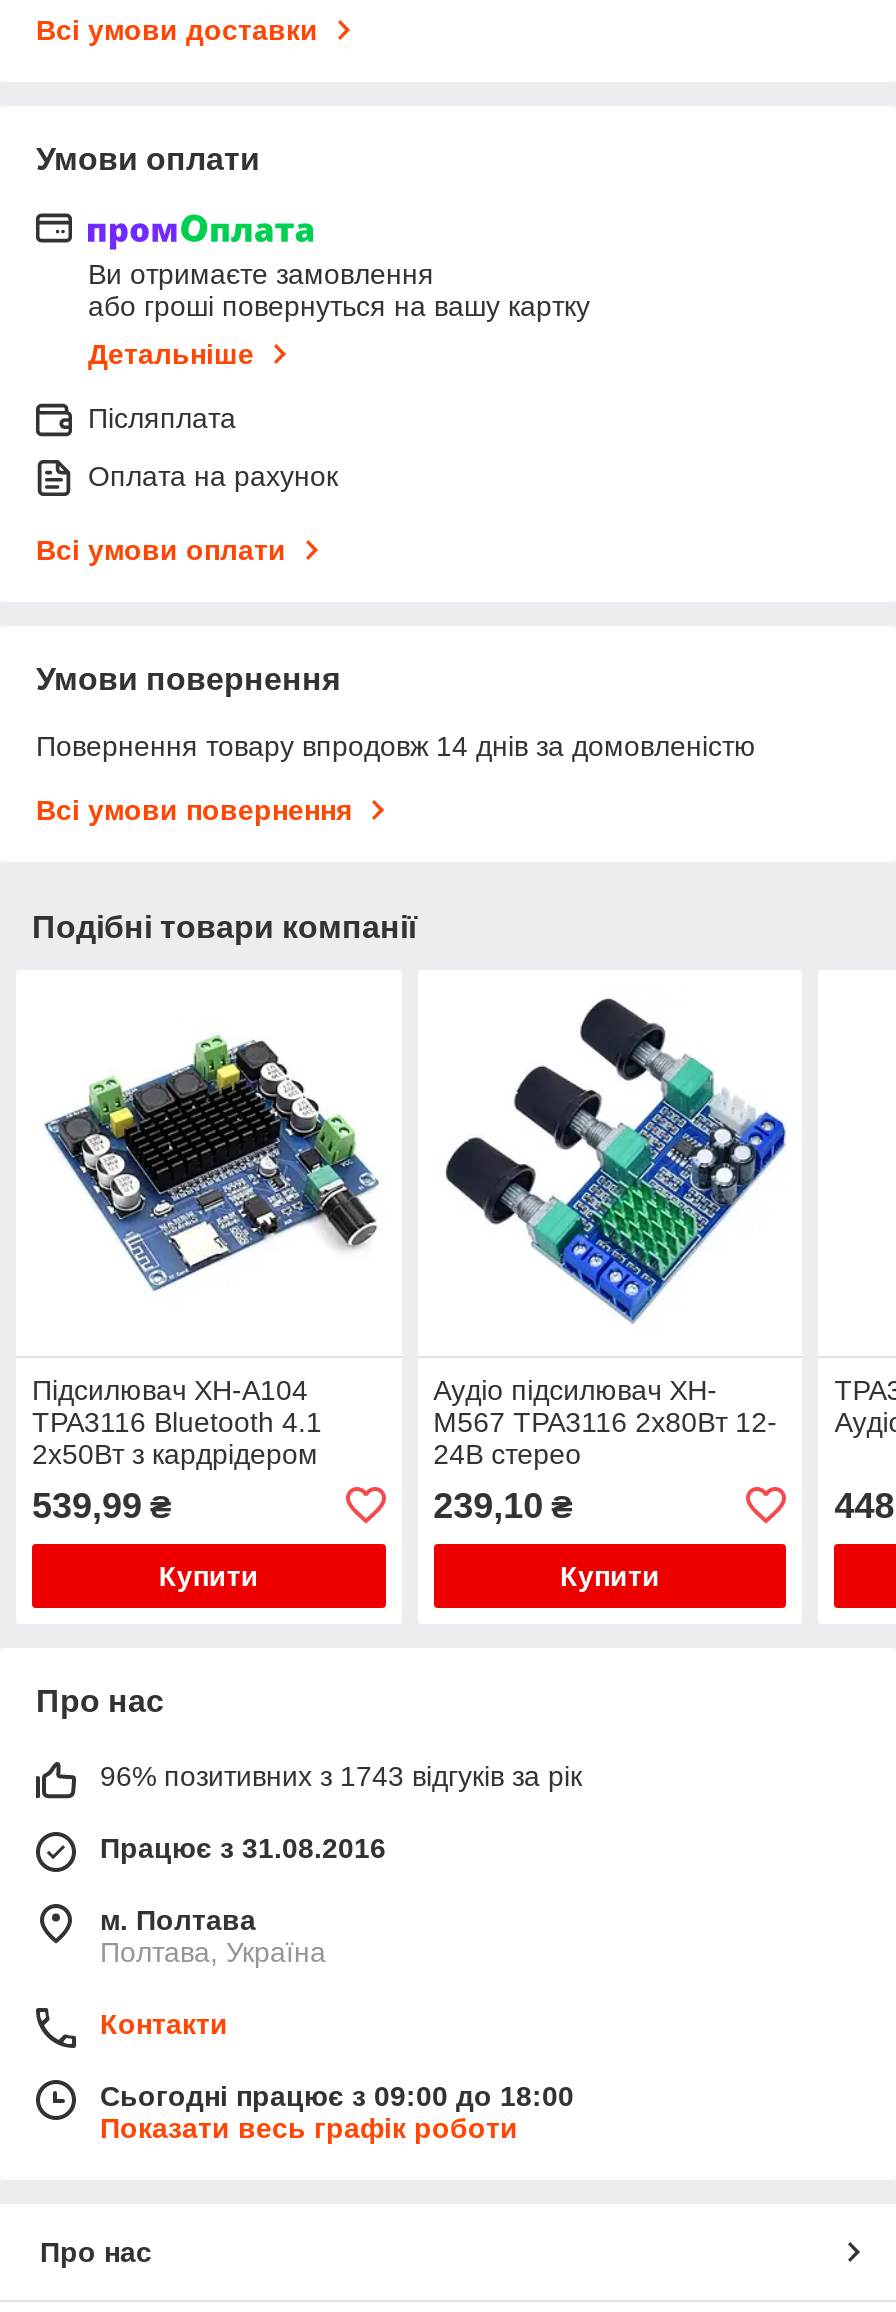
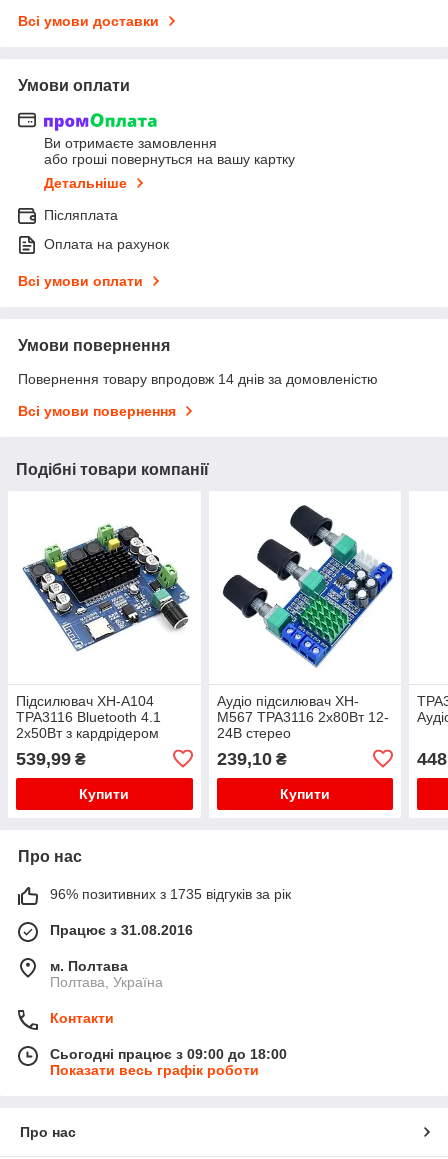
[100,1760,582,1792] 96% позитивних з 1743 відгуків за рік -> [50,886,291,902] 96% позитивних з 1735 відгуків за рік

